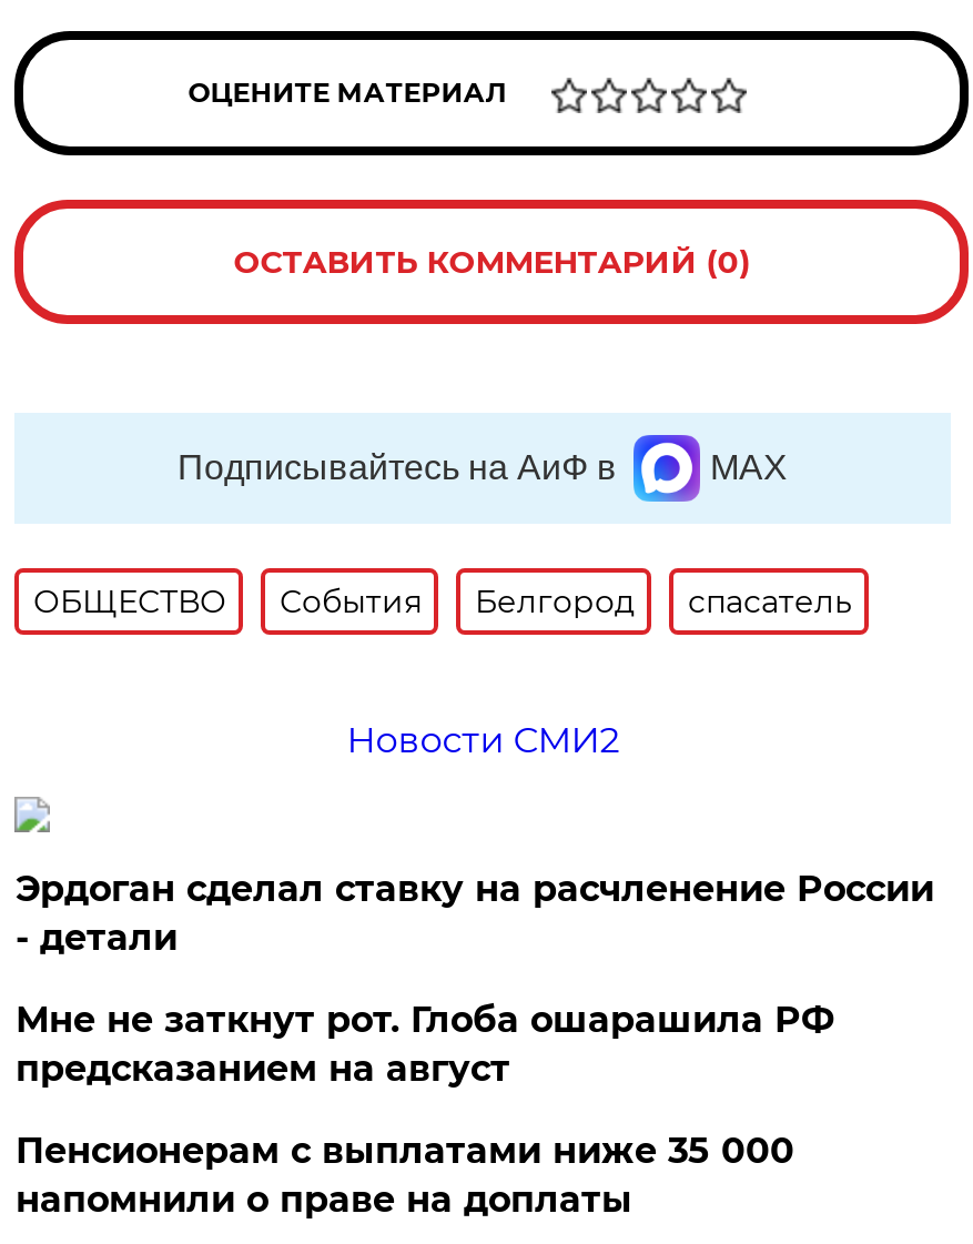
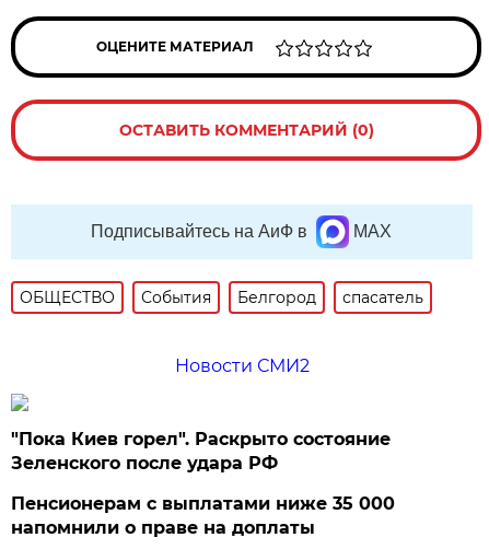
[15,868,934,1090] Эрдоган сделал ставку на расчленение России | - детали | Мне не заткнут рот. Глоба ошарашила РФ | предсказанием на август -> [11,429,391,474] "Пока Киев горел". Раскрыто состояние | Зеленского после удара РФ

